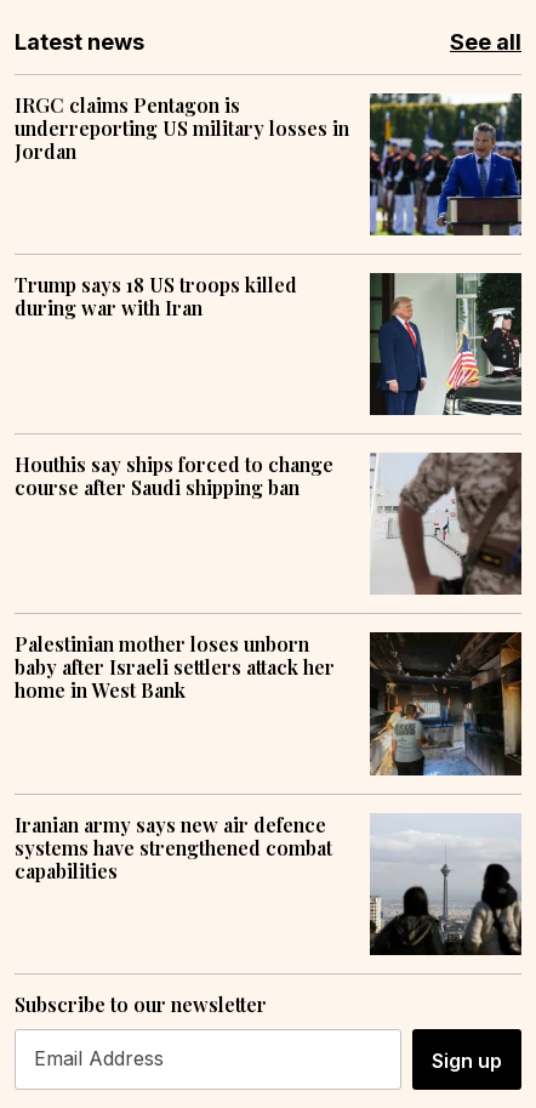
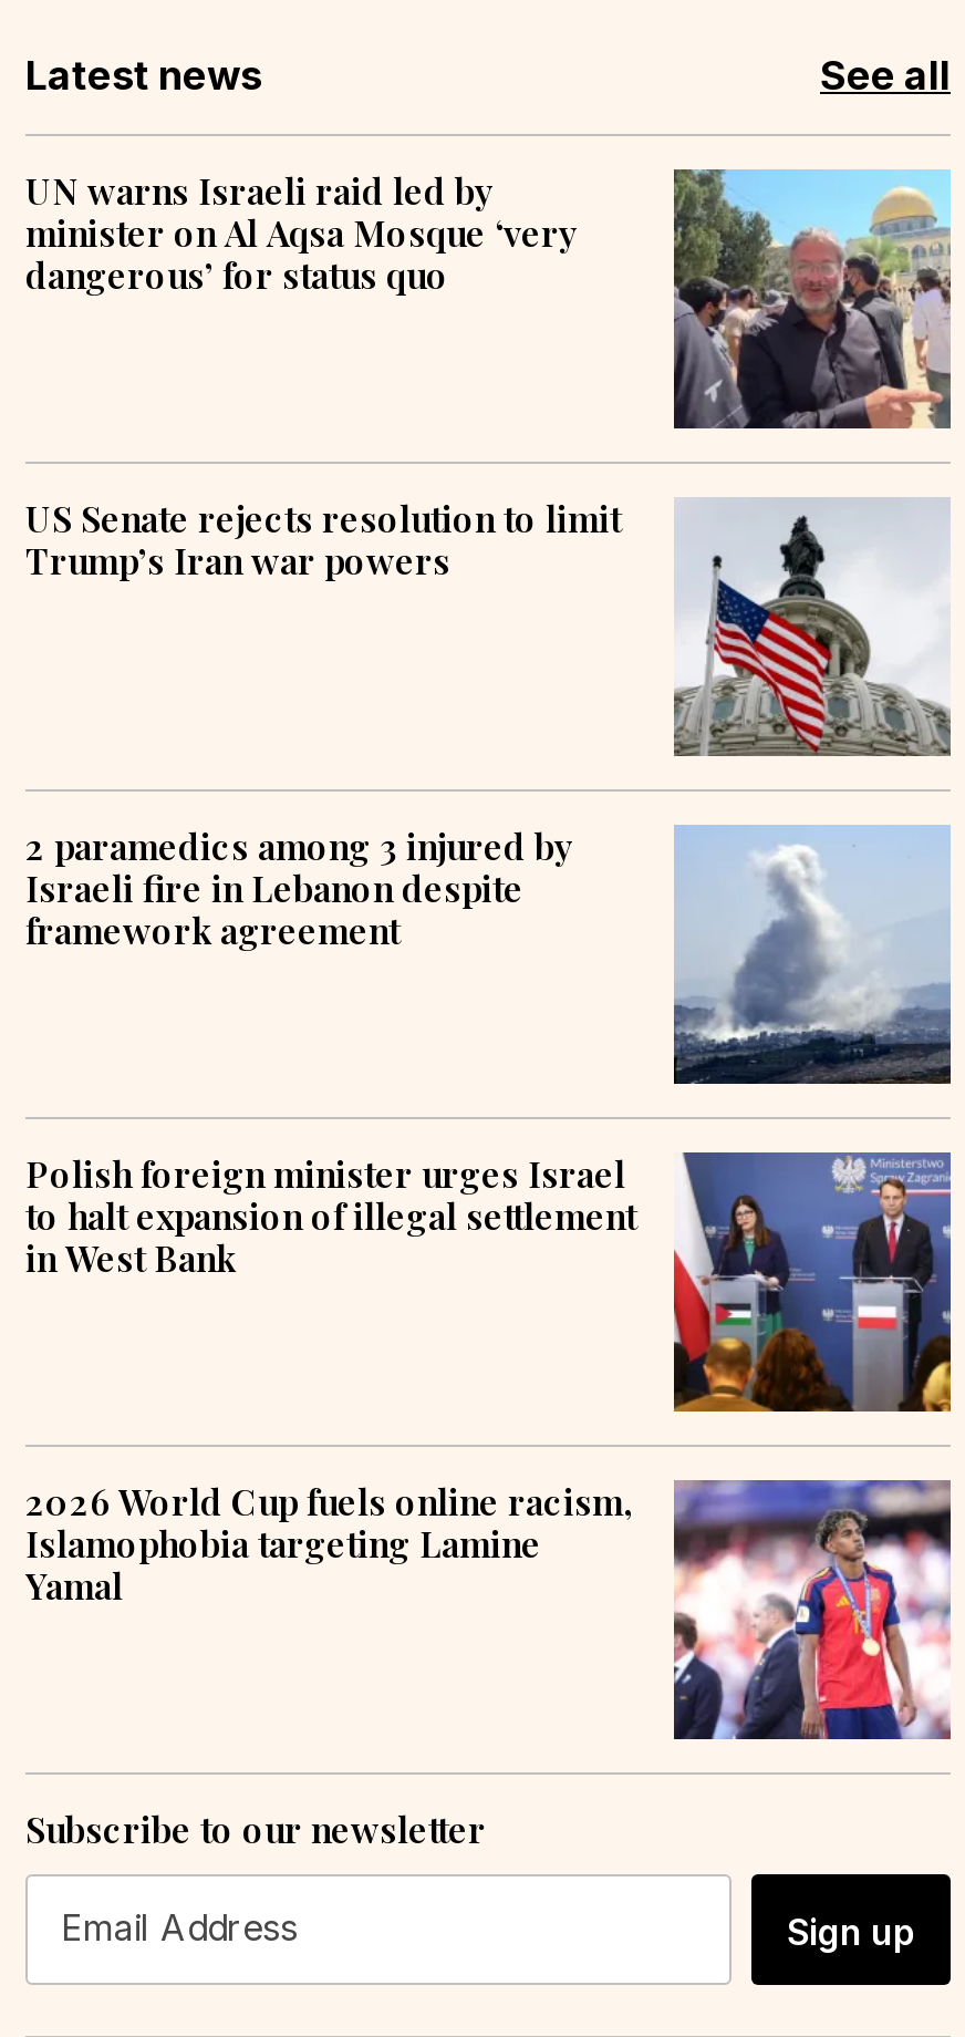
[15,93,349,164] IRGC claims Pentagon is | underreporting US military losses in | Jordan -> [25,167,579,298] UN warns Israeli raid led by | minister on Al Aqsa Mosque ‘very | dangerous’ for status quo
[370,92,523,237] [image] -> [672,168,951,430] [image]
[15,272,297,321] Trump says 18 US troops killed | during war with Iran -> [25,495,621,583] US Senate rejects resolution to limit | Trump’s Iran war powers
[369,272,523,415] [image] -> [674,496,951,757] [image]
[15,452,333,500] Houthis say ships forced to change | course after Saudi shipping ban -> [25,822,574,953] 2 paramedics among 3 injured by | Israeli fire in Lebanon despite | framework agreement
[370,451,523,596] [image] -> [672,824,953,1085] [image]
[15,631,523,777] [image] | Palestinian mother loses unborn | baby after Israeli settlers attack her | home in West Bank -> [25,1150,953,1415] [image] | Polish foreign minister urges Israel | to halt expansion of illegal settlement | in West Bank
[15,811,523,956] [image] | Iranian army says new air defence | systems have strengthened combat | capabilities -> [25,1478,953,1740] [image] | 2026 World Cup fuels online racism, | Islamophobia targeting Lamine | Yamal

